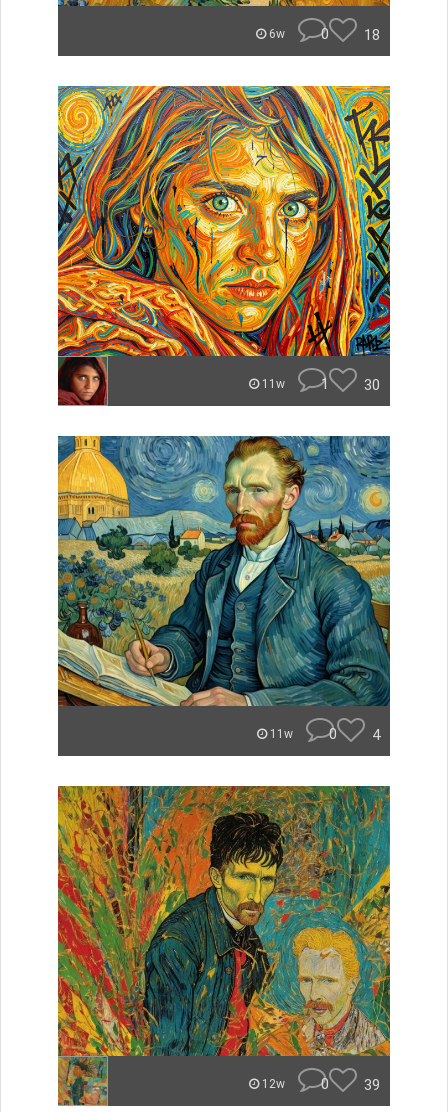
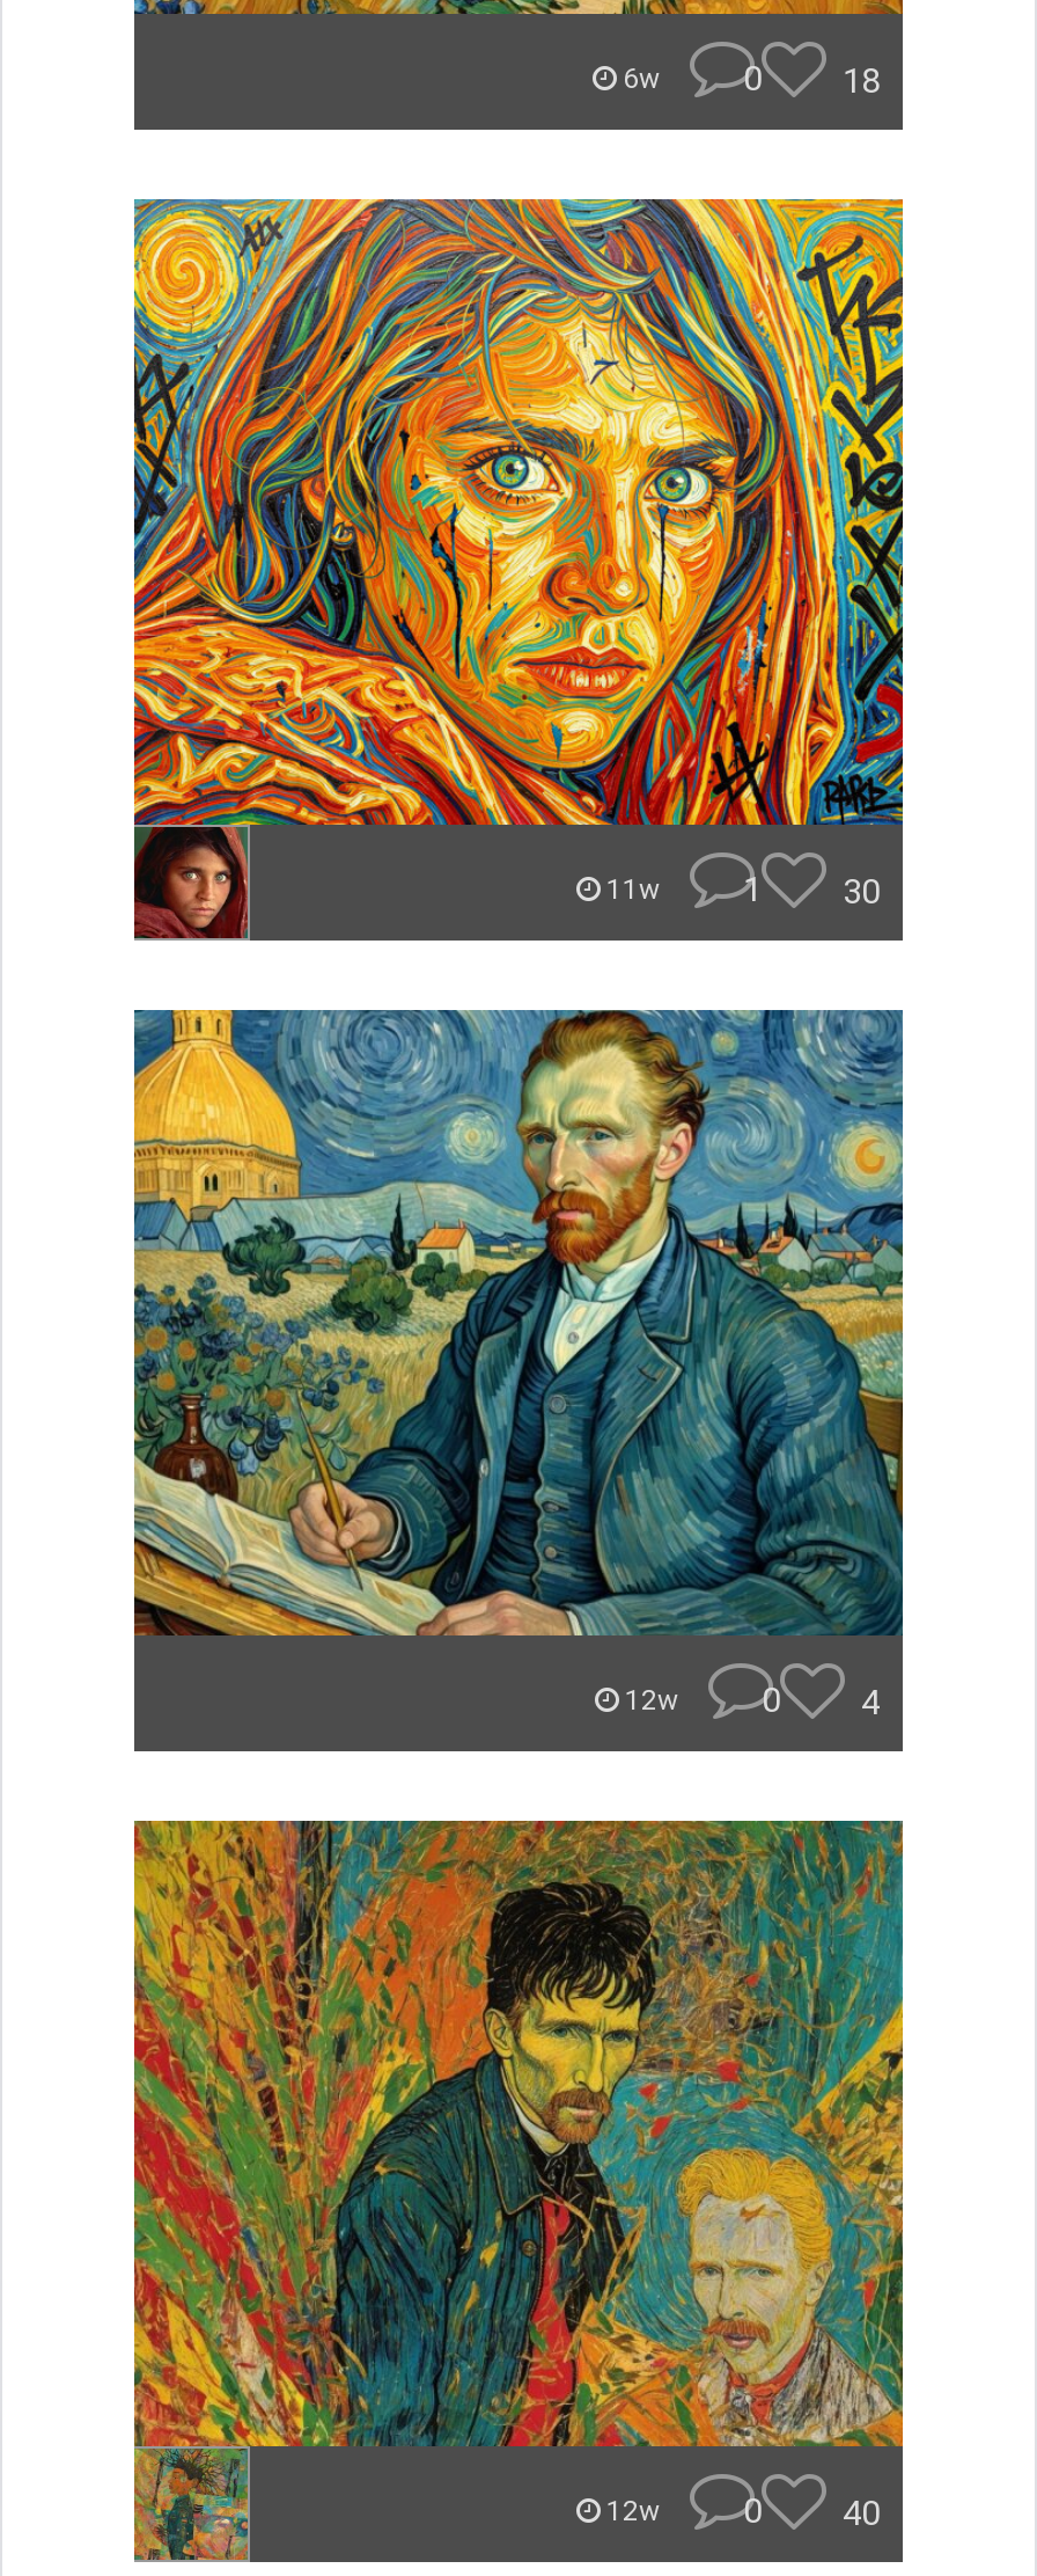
[267,727,296,741] 11w -> [618,1684,685,1717] 12w
[364,1076,380,1094] 39 -> [843,2493,880,2534] 40

